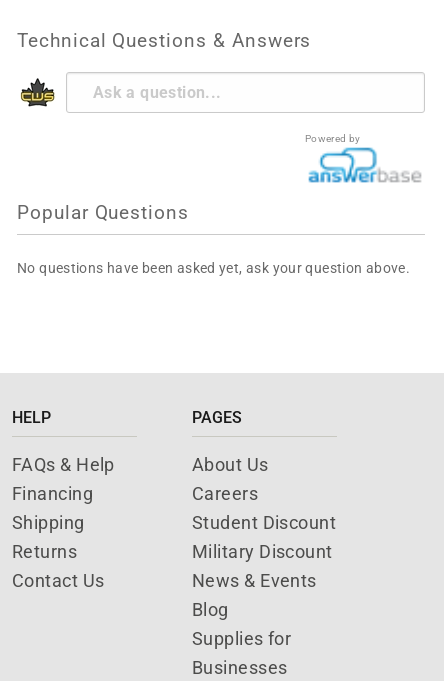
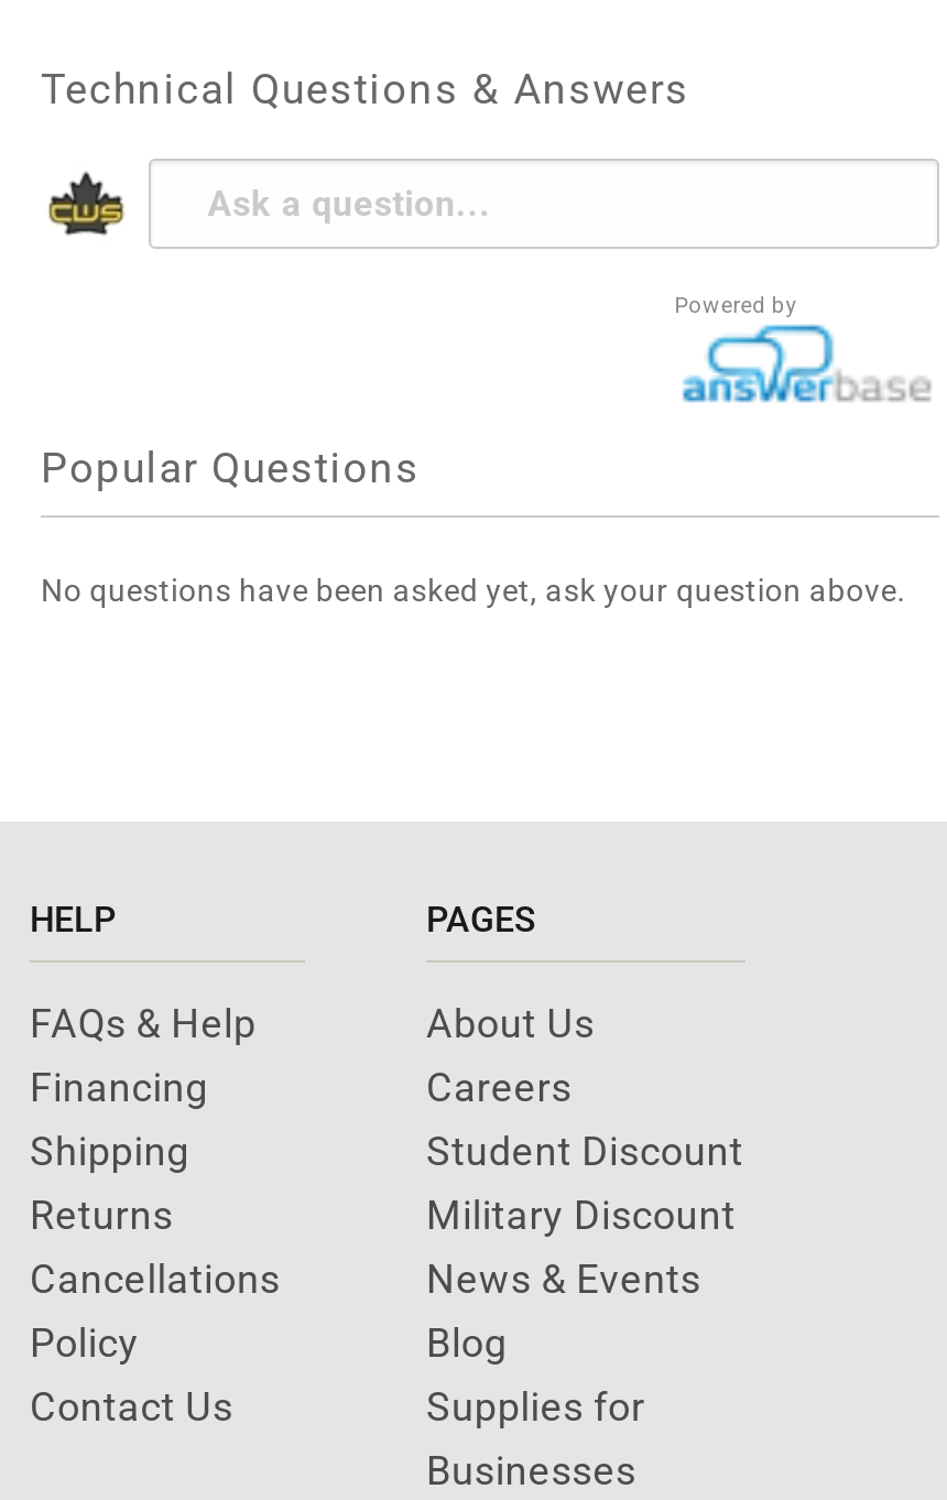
moved [12,570,104,591] -> [30,1384,233,1430]: Contact Us
none -> [30,1256,281,1366] Cancellations | Policy

